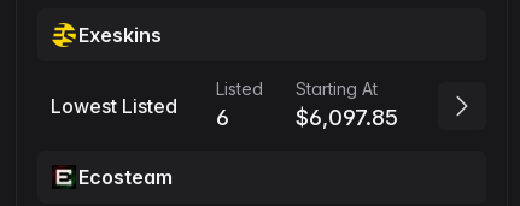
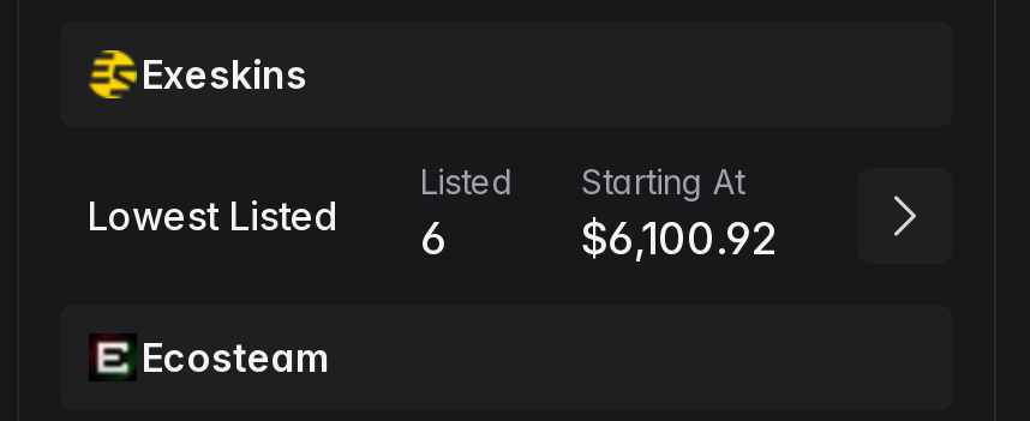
[296,104,398,130] $6,097.85 -> [581,212,778,263] $6,100.92

